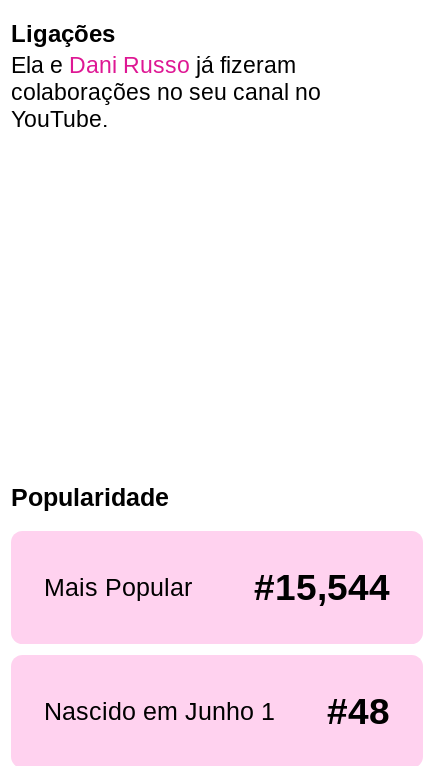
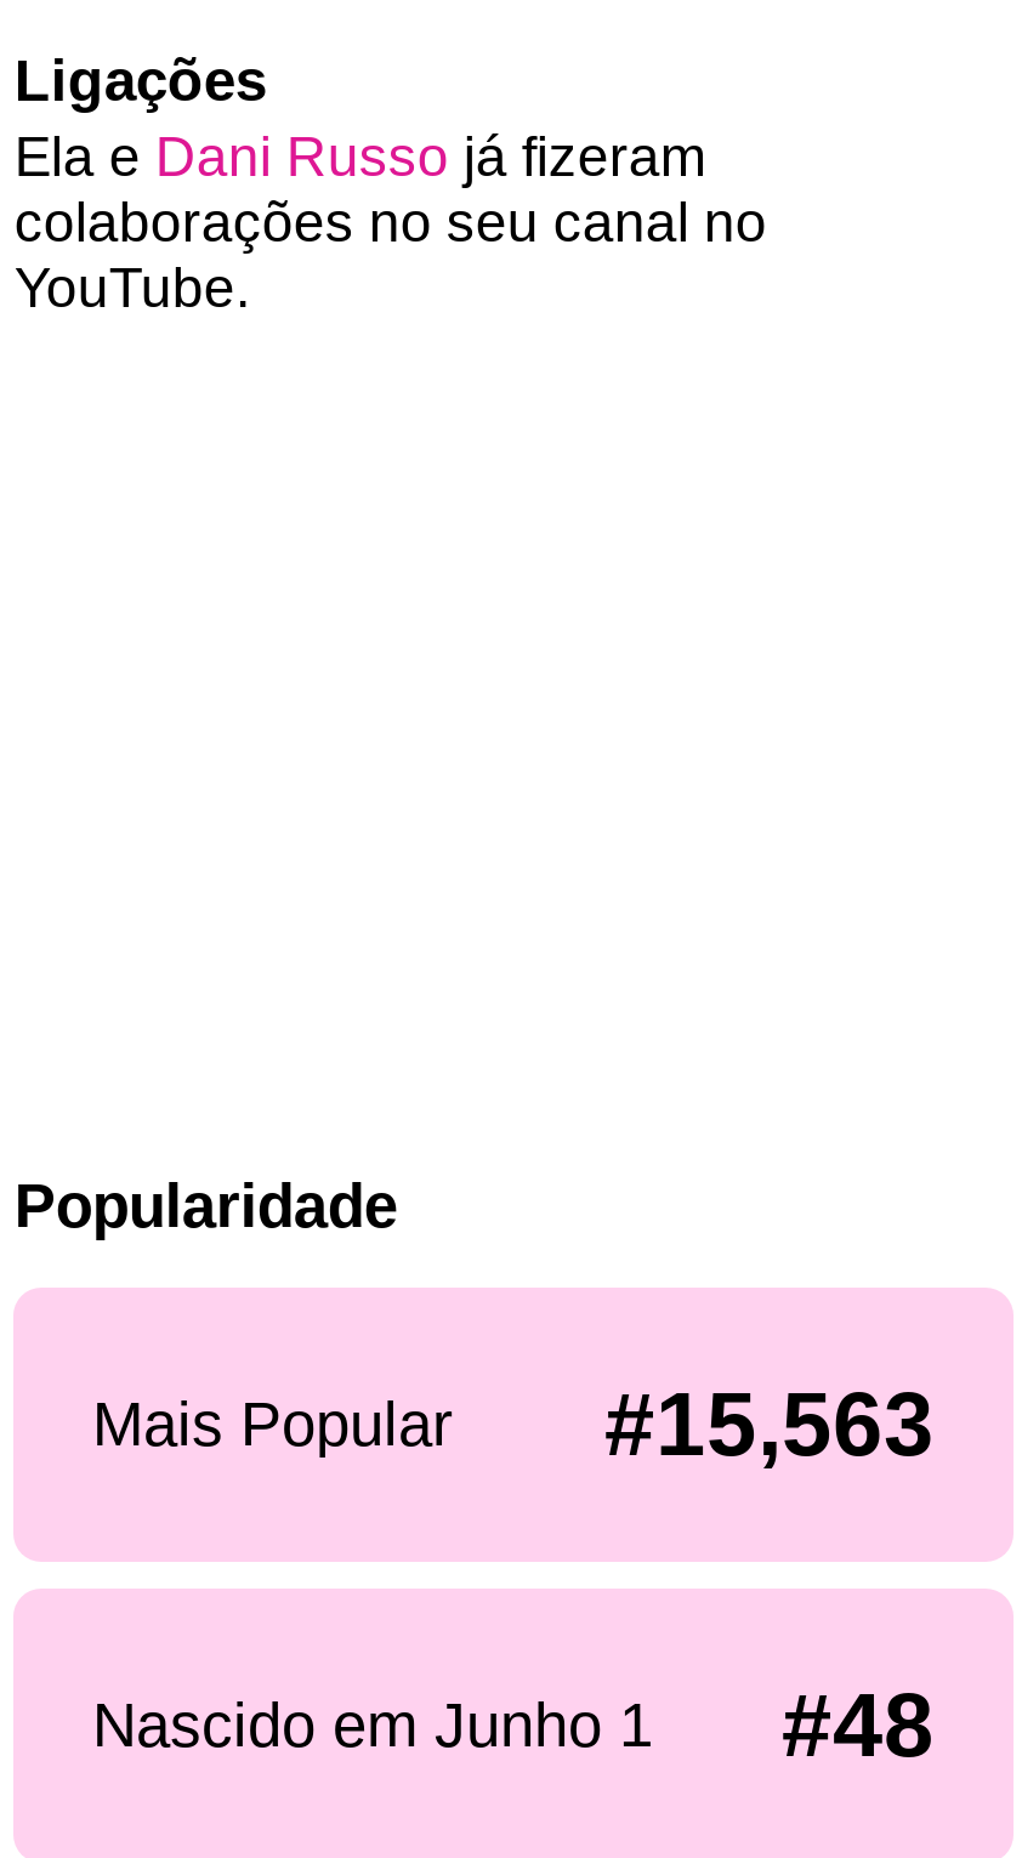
[254,567,390,608] #15,544 -> [604,1375,935,1474] #15,563

